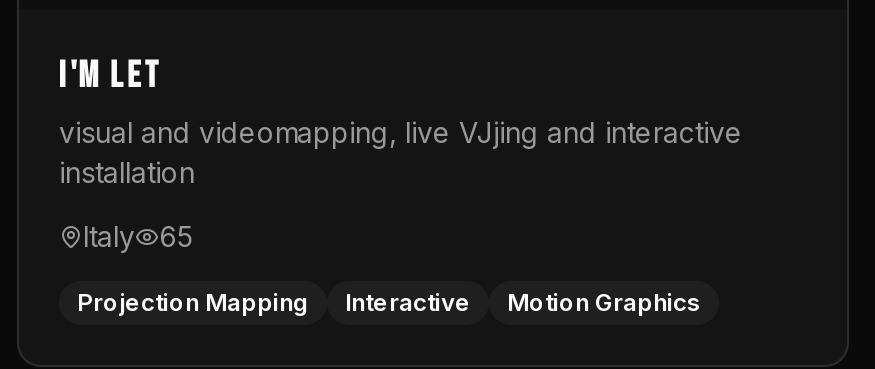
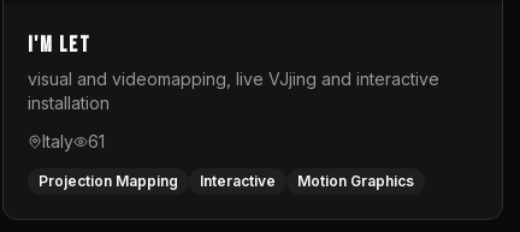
[83,219,193,253] Italy 65 -> [42,131,105,151] Italy 61

